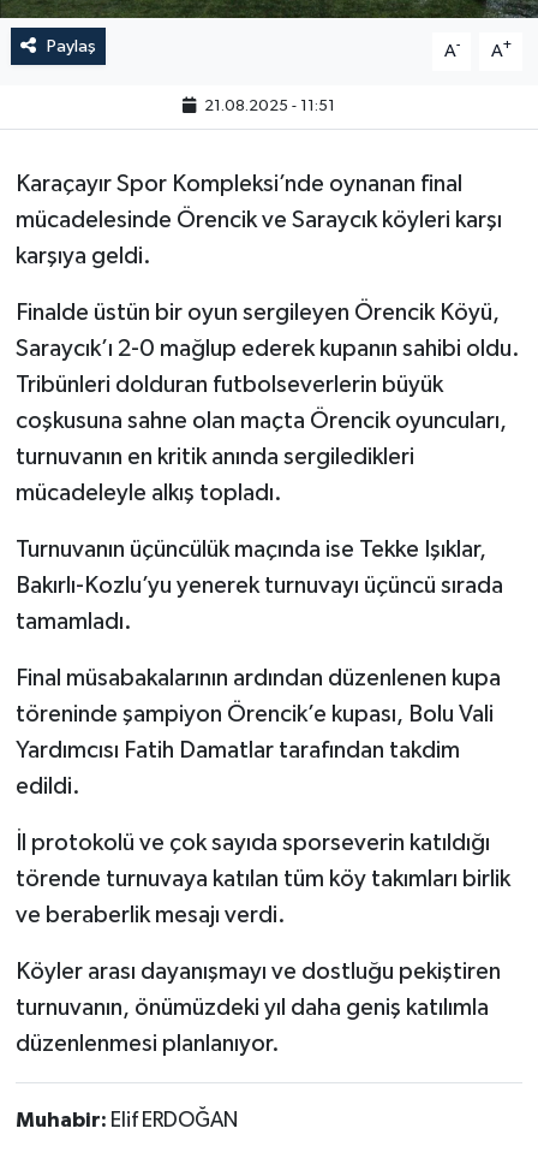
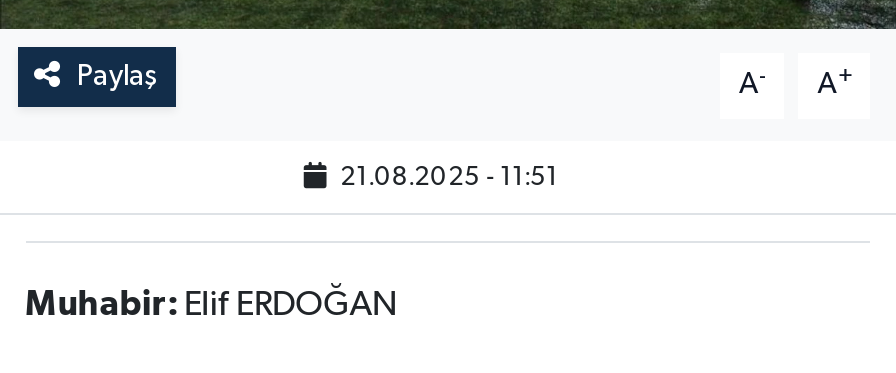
[15,172,520,1055] Karaçayır Spor Kompleksi’nde oynanan final | mücadelesinde Örencik ve Saraycık köyleri karşı | karşıya geldi. | Finalde üstün bir oyun sergileyen Örencik Köyü, | Saraycık’ı 2-0 mağlup ederek kupanın sahibi oldu. | Tribünleri dolduran futbolseverlerin büyük | coşkusuna sahne olan maçta Örencik oyuncuları, | turnuvanın en kritik anında sergiledikleri | mücadeleyle alkış topladı. | Turnuvanın üçüncülük maçında ise Tekke Işıklar, | Bakırlı-Kozlu’yu yenerek turnuvayı üçüncü sırada | tamamladı. | Final müsabakalarının ardından düzenlenen kupa | töreninde şampiyon Örencik’e kupası, Bolu Vali | Yardımcısı Fatih Damatlar tarafından takdim | edildi. | İl protokolü ve çok sayıda sporseverin katıldığı | törende turnuvaya katılan tüm köy takımları birlik | ve beraberlik mesajı verdi. | Köyler arası dayanışmayı ve dostluğu pekiştiren | turnuvanın, önümüzdeki yıl daha geniş katılımla | düzenlenmesi planlanıyor. -> none

